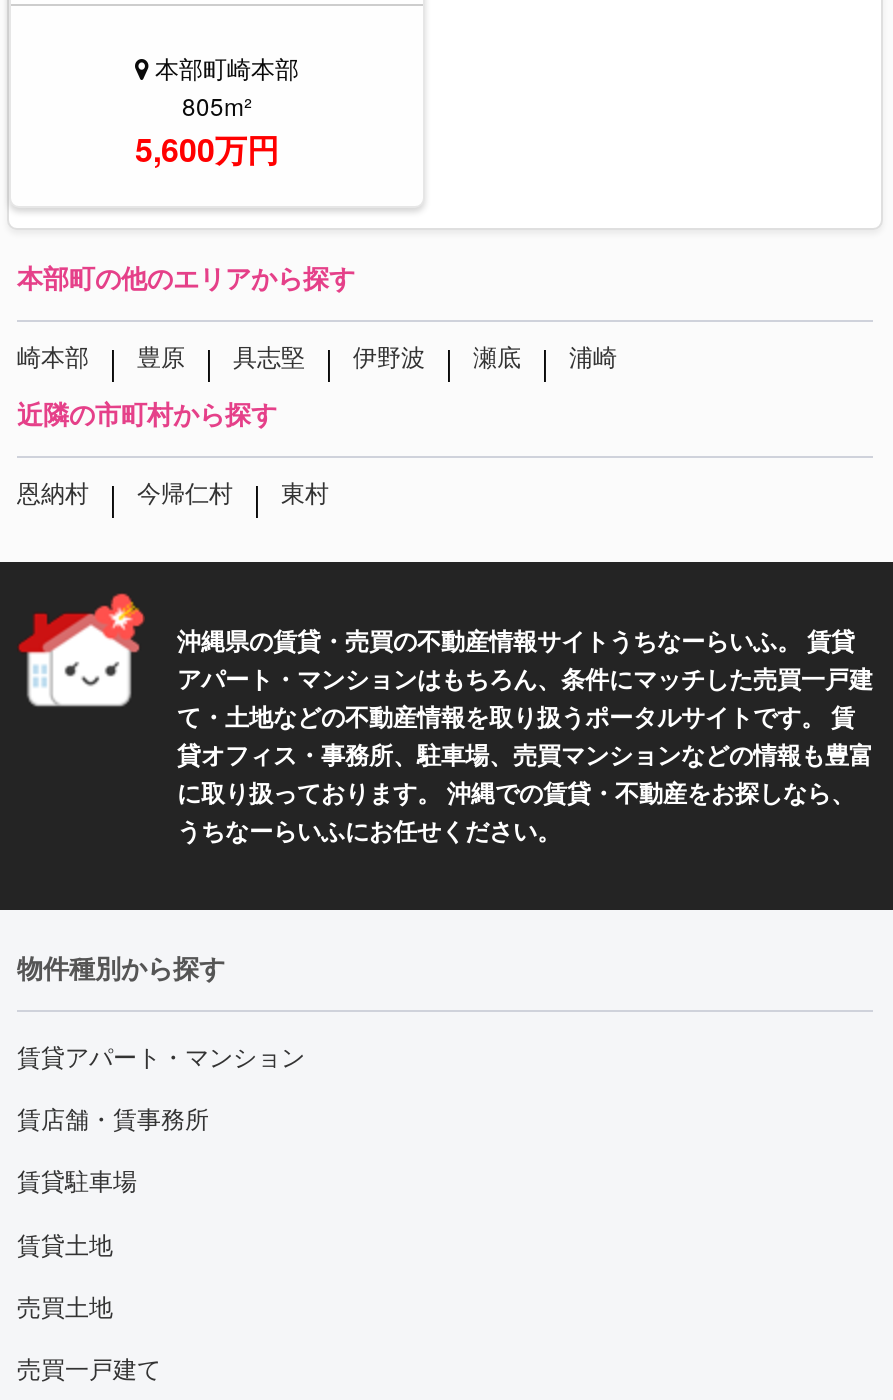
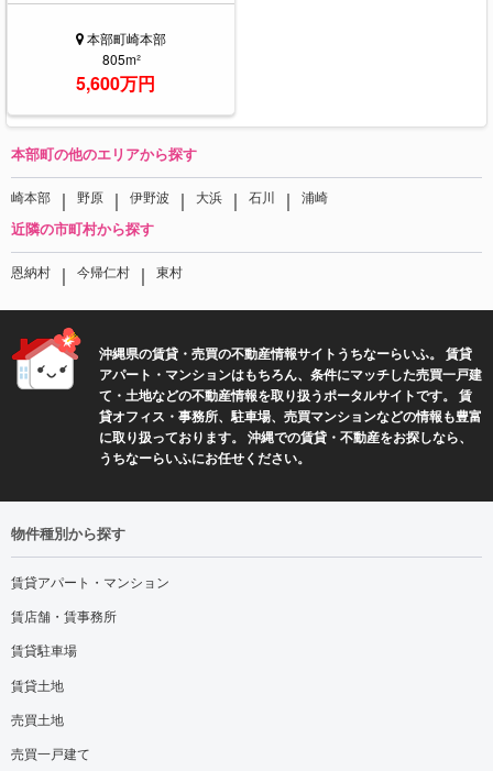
[17,337,617,383] 崎本部｜豊原｜具志堅｜伊野波｜瀬底｜浦崎 -> [11,186,328,212] 崎本部｜野原｜伊野波｜大浜｜石川｜浦崎

